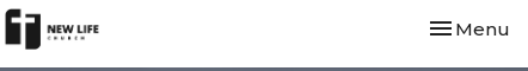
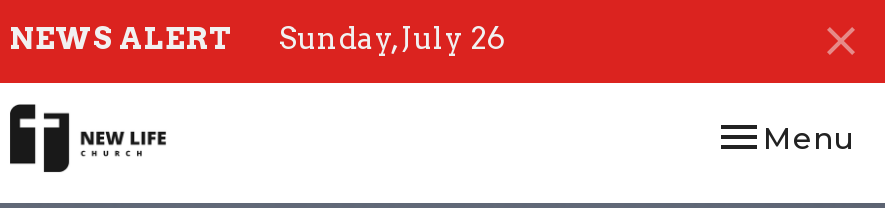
none -> [9,21,505,57] NEWS ALERT | Sunday, July 26

